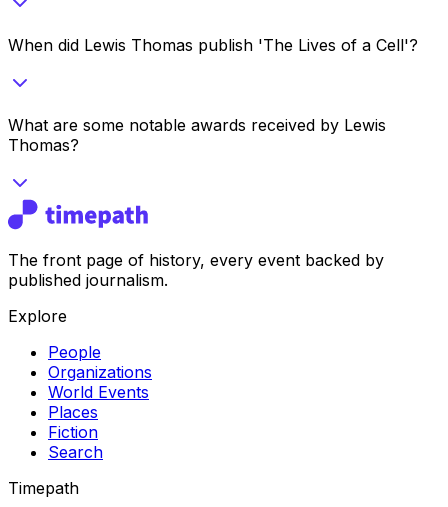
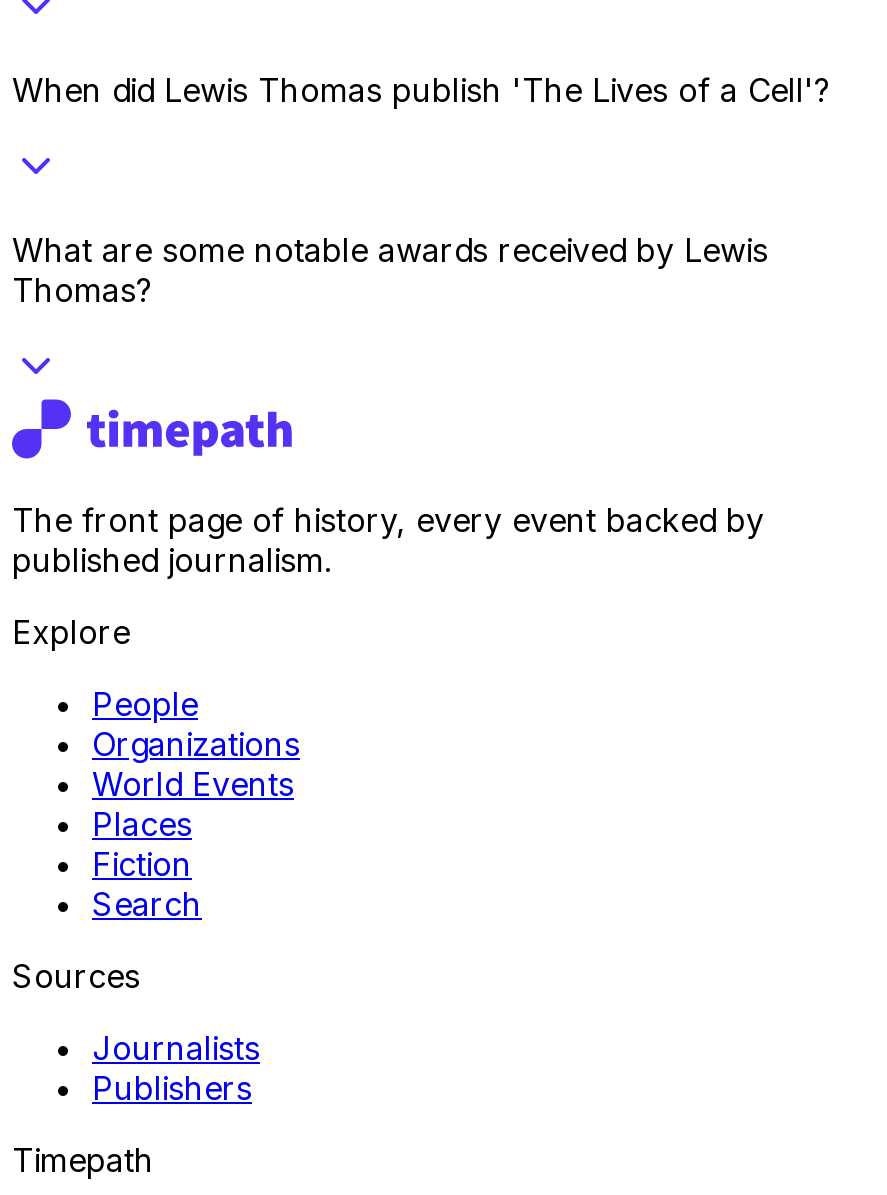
none -> [12,955,260,1107] Sources | Journalists | Publishers

